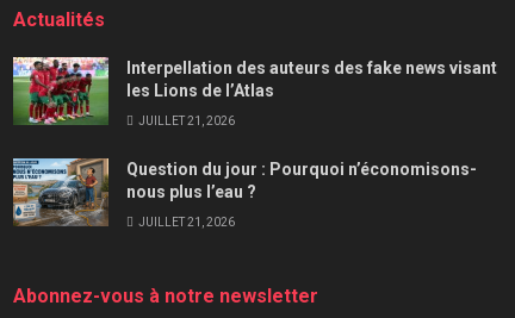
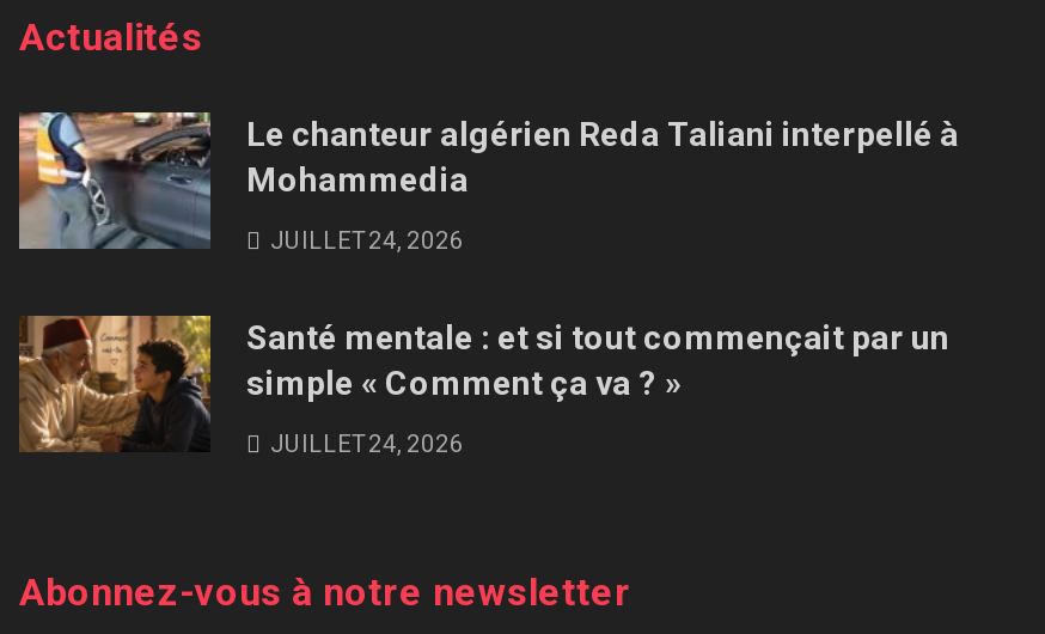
[12,56,497,125] [image] | Interpellation des auteurs des fake news visant | les Lions de l’Atlas -> [17,110,959,251] [image] | Le chanteur algérien Reda Taliani interpellé à | Mohammedia
[136,114,235,127] JUILLET 21, 2026 -> [265,227,464,254] JUILLET 24, 2026
[12,157,477,227] [image] | Question du jour : Pourquoi n’économisons- | nous plus l’eau ? -> [17,313,949,452] [image] | Santé mentale : et si tout commençait par un | simple « Comment ça va ? »
[136,216,235,229] JUILLET 21, 2026 -> [265,431,464,457] JUILLET 24, 2026

